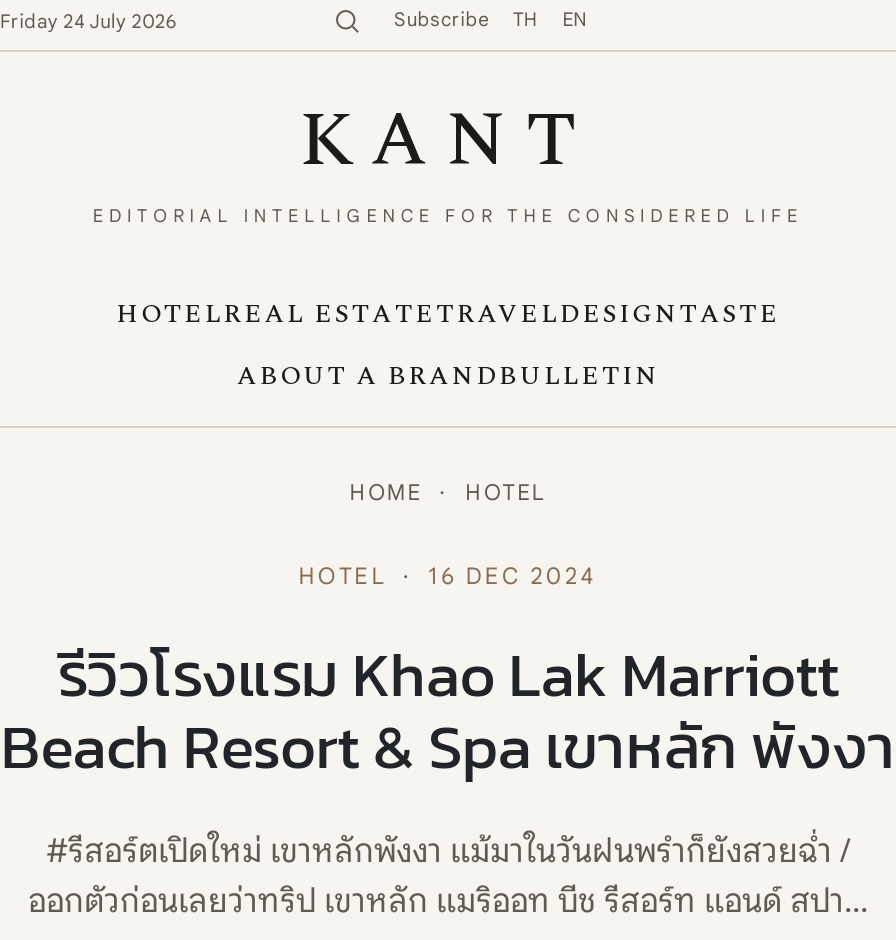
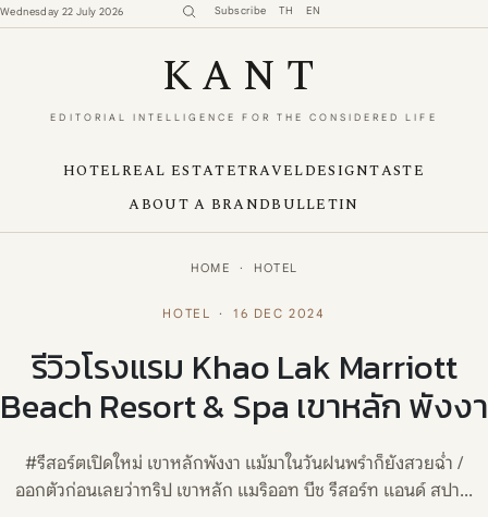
[0,9,176,33] Friday 24 July 2026 -> [0,5,124,18] Wednesday 22 July 2026

